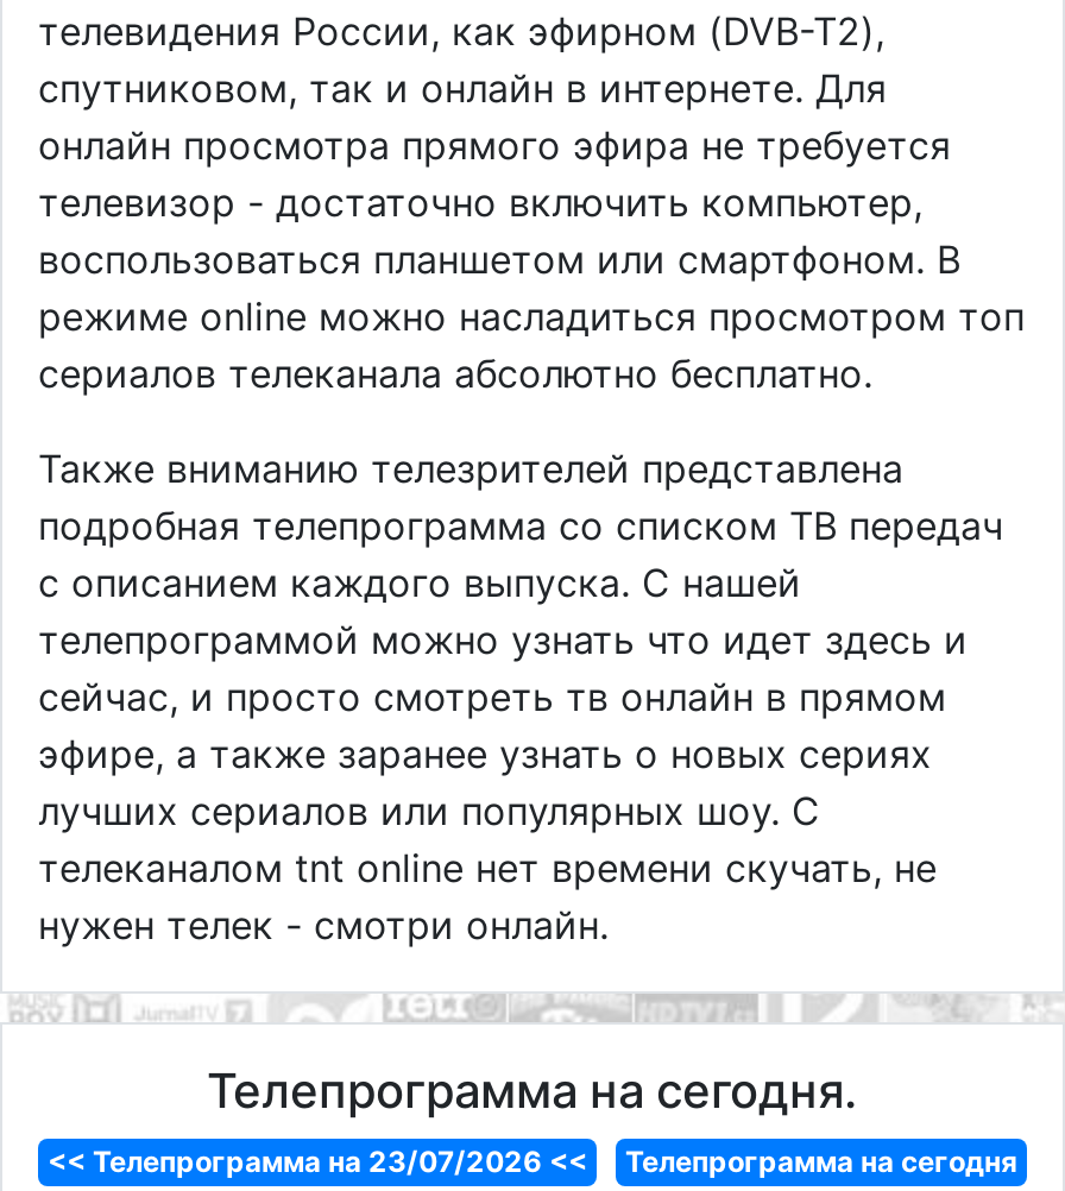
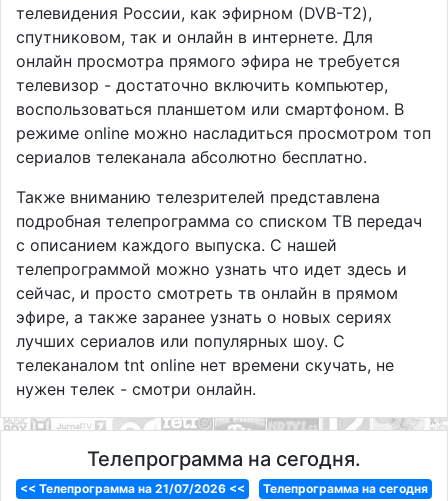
[48,1144,587,1179] << Телепрограмма на 23/07/2026 << -> [20,481,245,496] << Телепрограмма на 21/07/2026 <<

